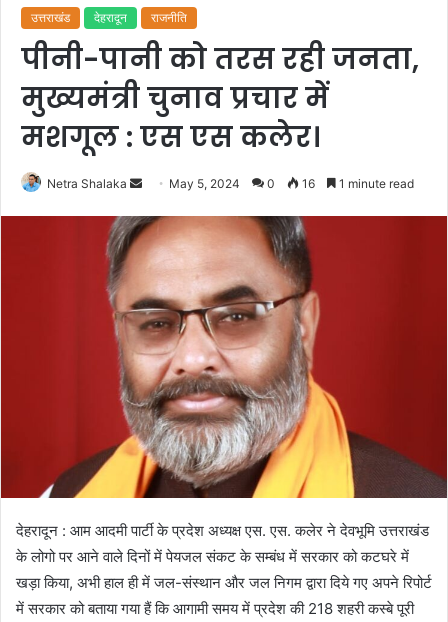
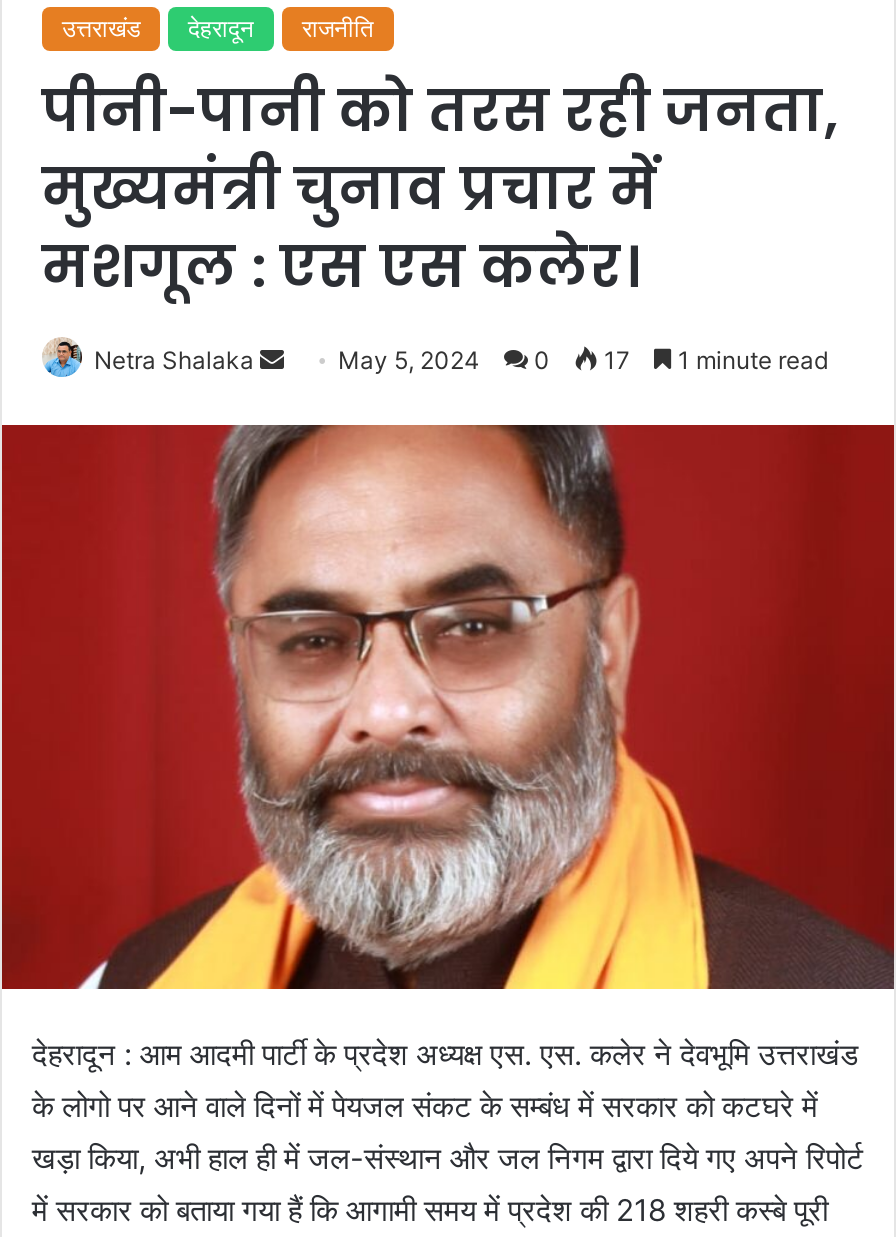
[299,176,315,191] 16 -> [598,345,630,375] 17

